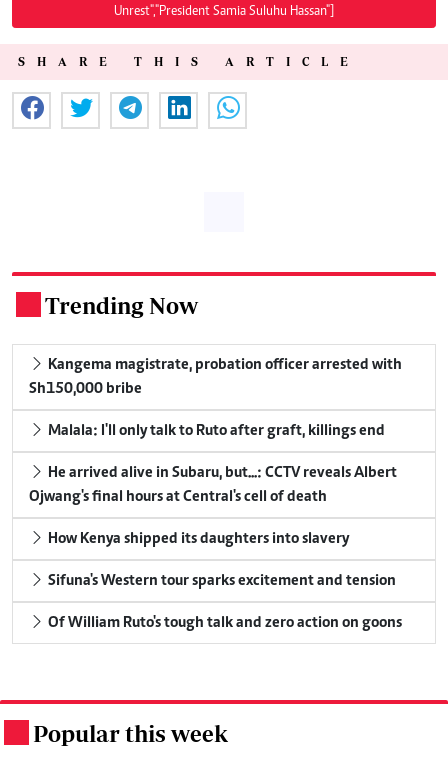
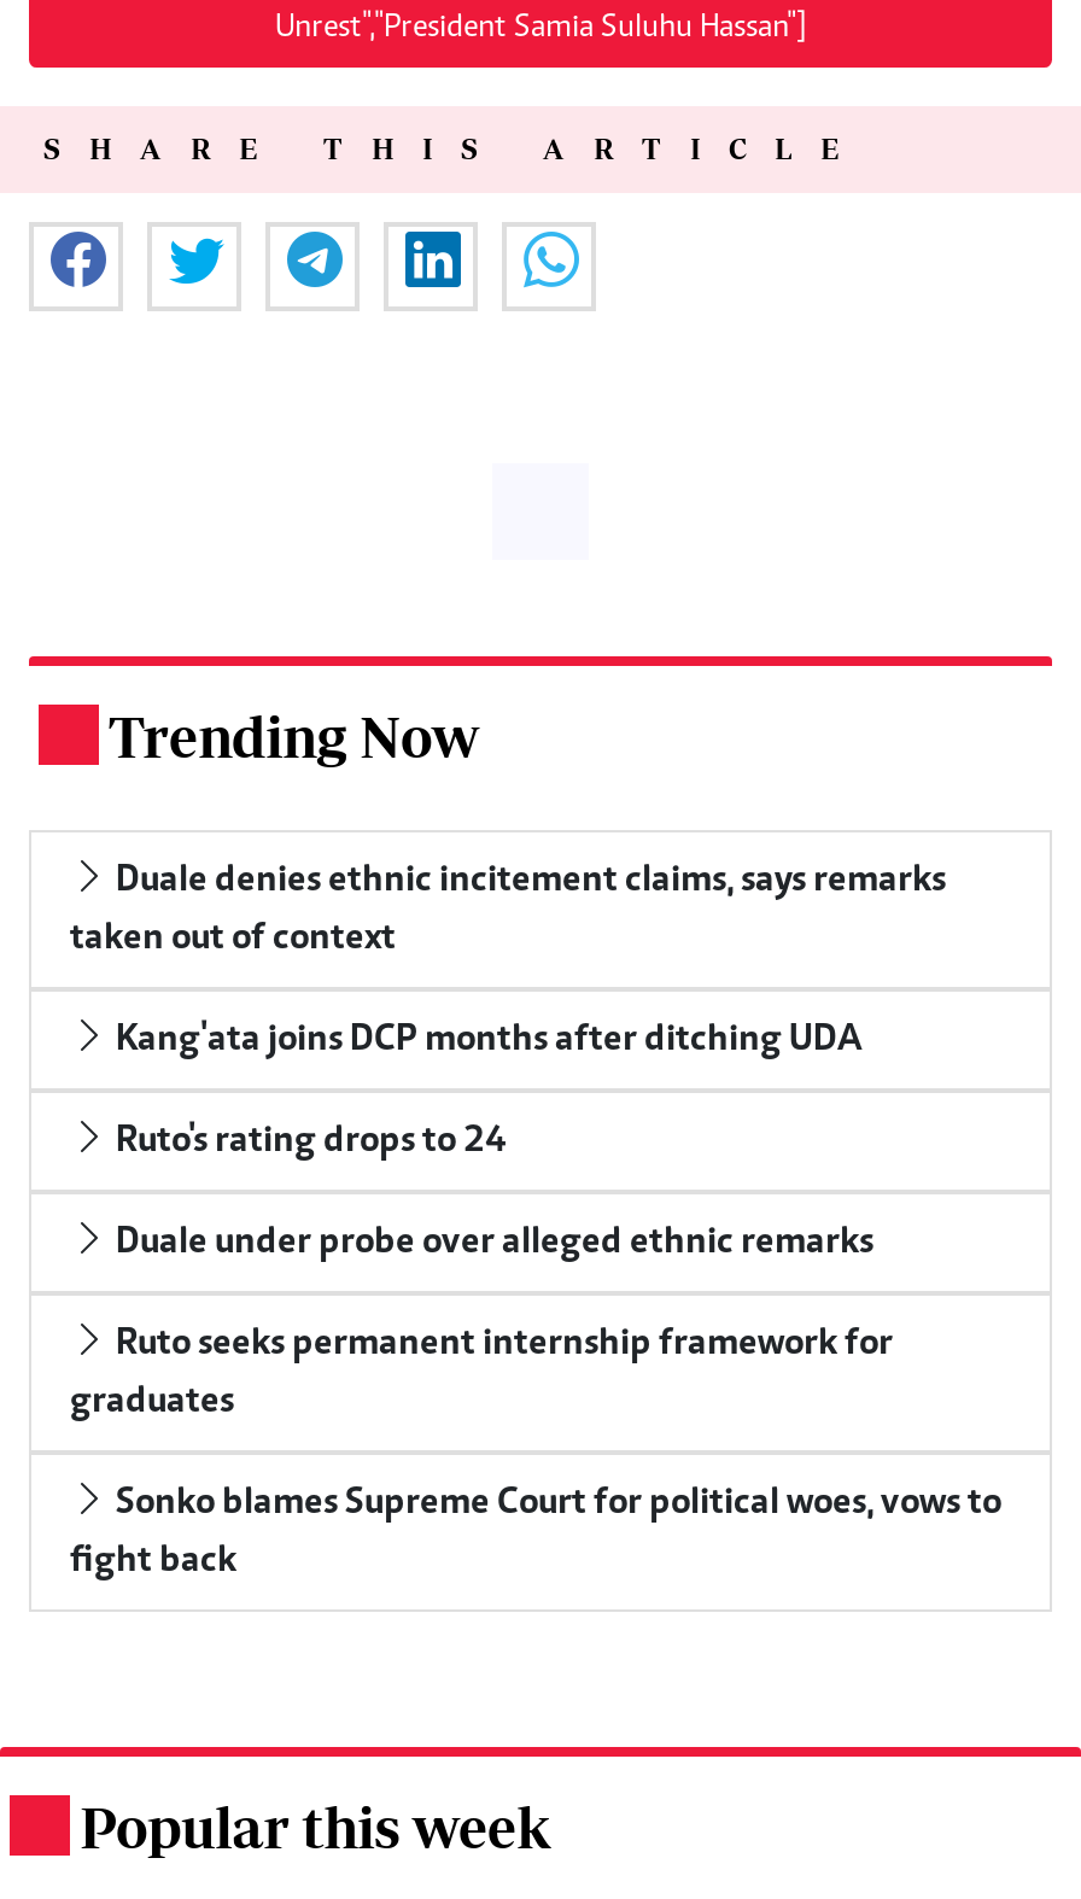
[29,357,402,631] Kangema magistrate, probation officer arrested with | Sh150,000 bribe | Malala: I'll only talk to Ruto after graft, killings end | He arrived alive in Subaru, but...: CCTV reveals Albert | Ojwang's final hours at Central's cell of death | How Kenya shipped its daughters into slavery | Sifuna's Western tour sparks excitement and tension | Of William Ruto's tough talk and zero action on goons -> [70,861,1001,1580] Duale denies ethnic incitement claims, says remarks | taken out of context | Kang'ata joins DCP months after ditching UDA | Ruto's rating drops to 24 | Duale under probe over alleged ethnic remarks | Ruto seeks permanent internship framework for | graduates | Sonko blames Supreme Court for political woes, vows to | fight back

